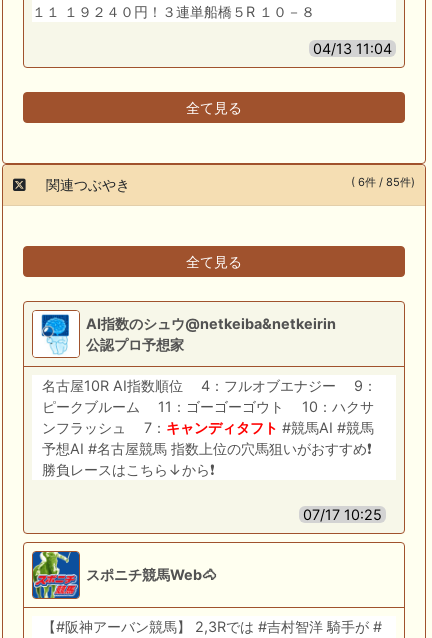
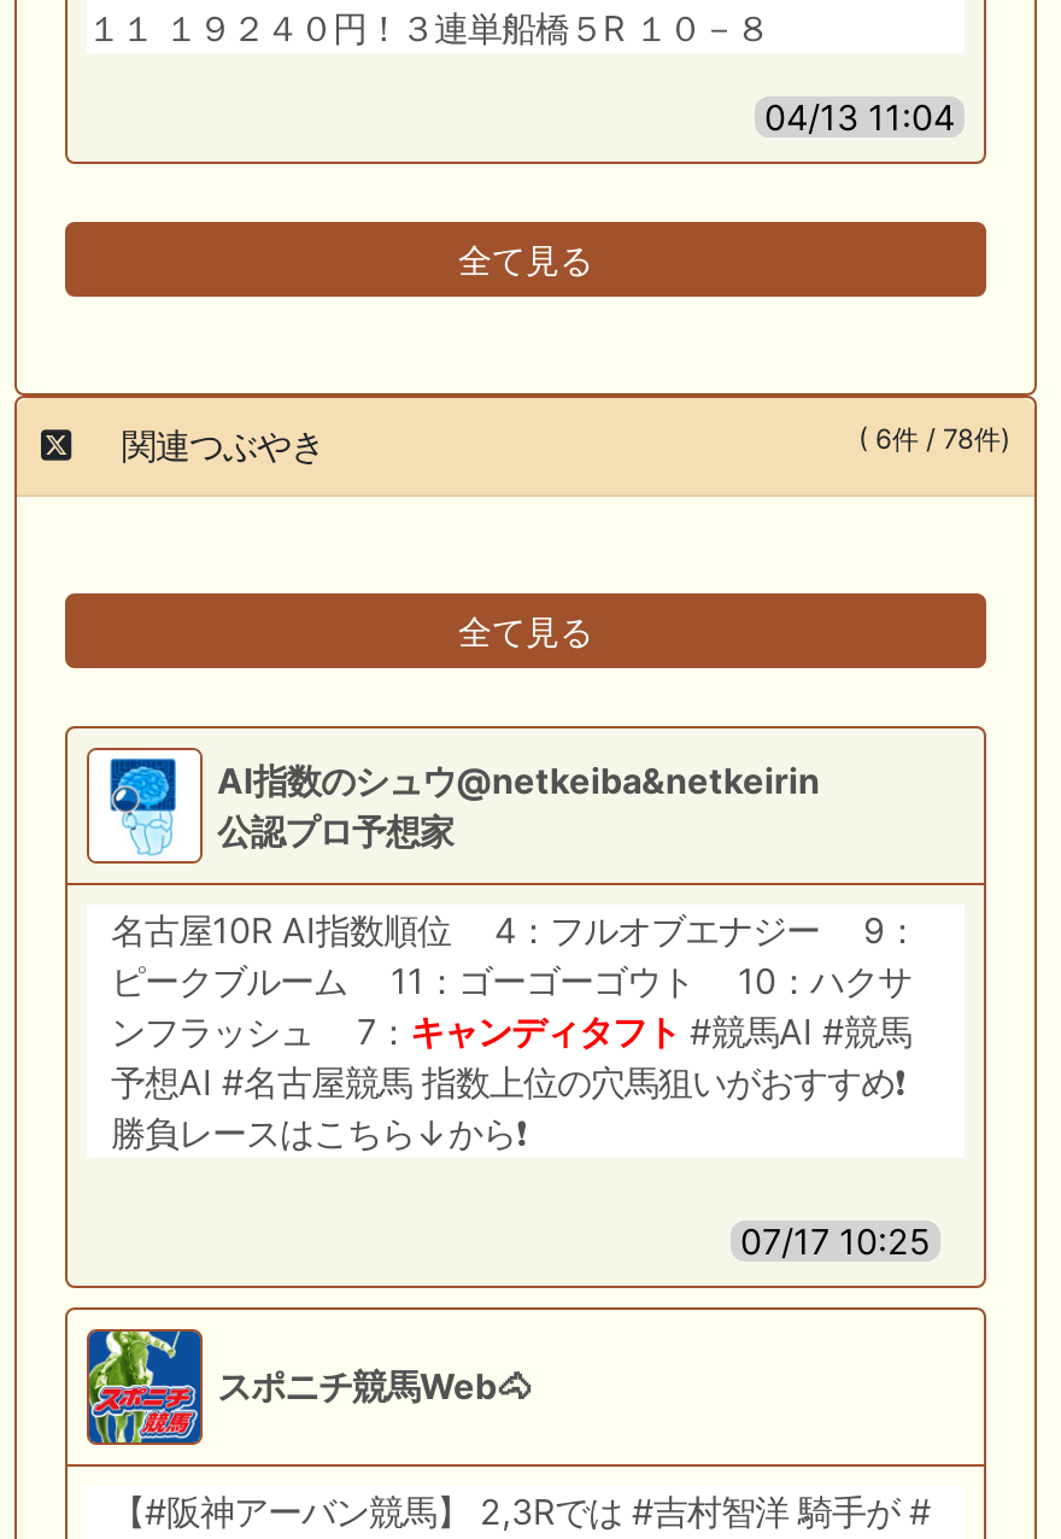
[351,175,415,189] ( 6件 / 85件) -> [858,422,1010,456] ( 6件 / 78件)

